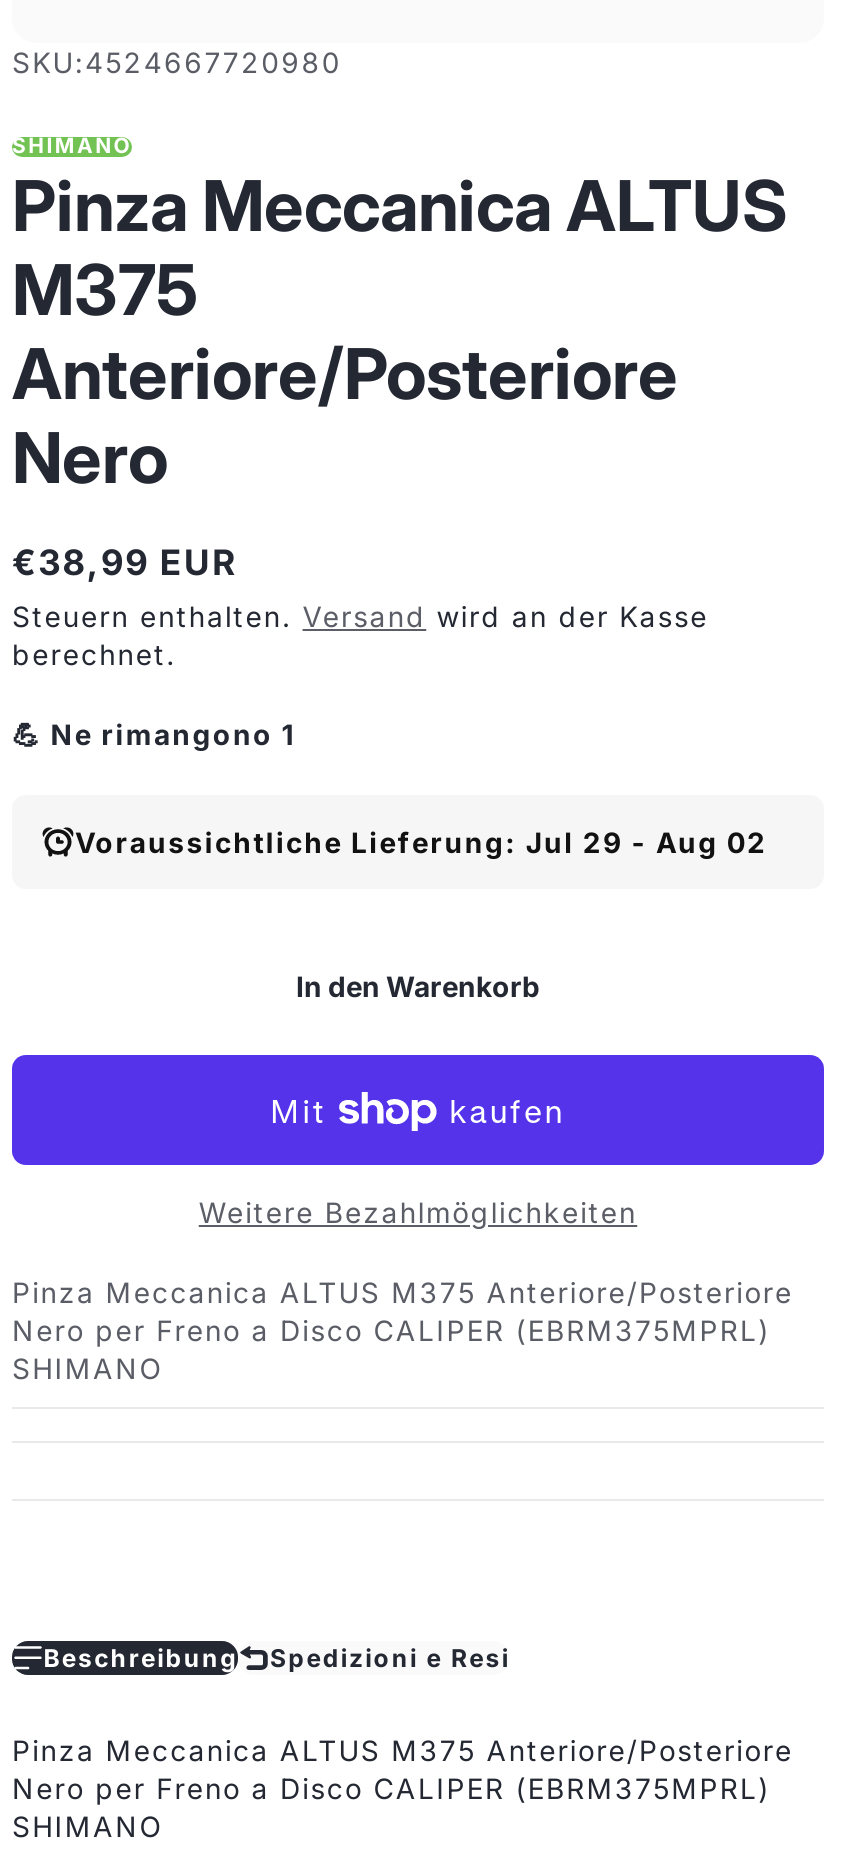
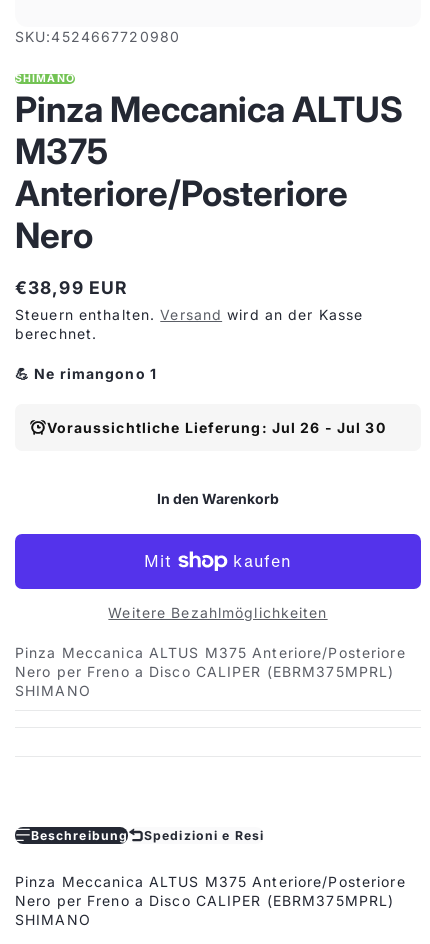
[75,825,767,859] Voraussichtliche Lieferung: Jul 29 - Aug 02 -> [46,419,386,436] Voraussichtliche Lieferung: Jul 26 - Jul 30

